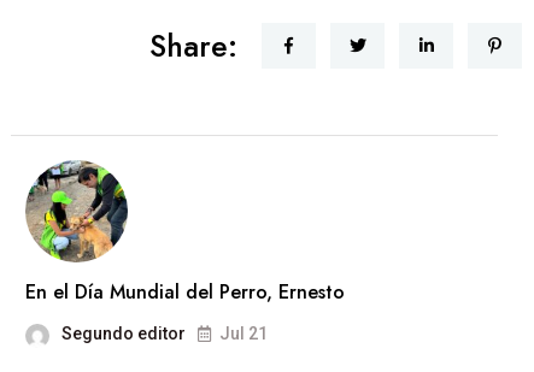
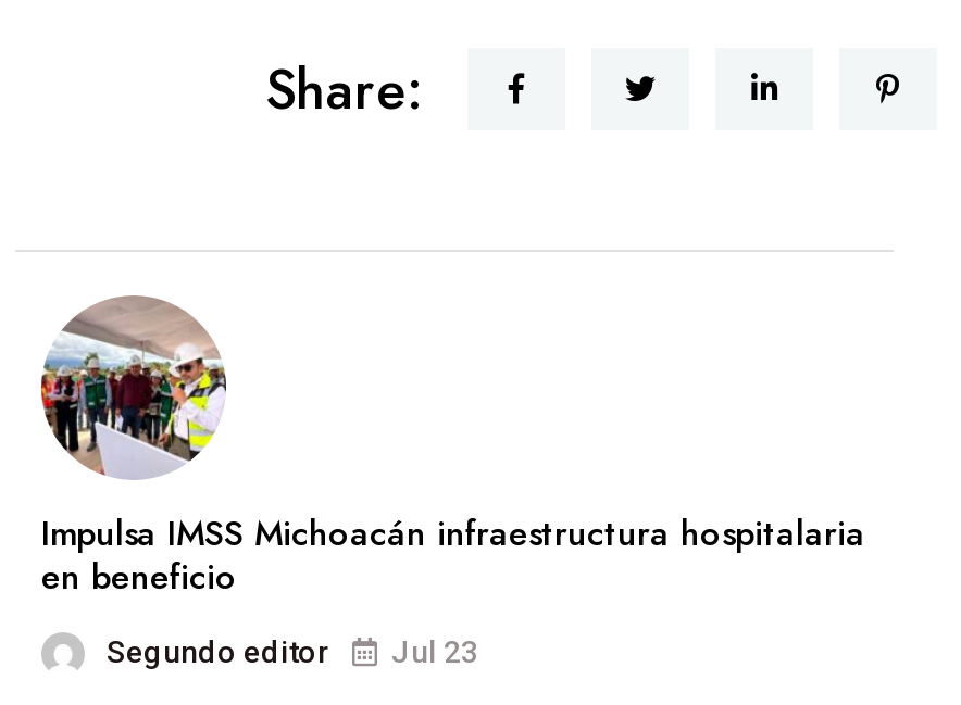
[25,161,345,306] [image] | En el Día Mundial del Perro, Ernesto -> [39,295,865,601] [image] | Impulsa IMSS Michoacán infraestructura hospitalaria | en beneficio
[61,324,268,344] Segundo editor Jul 21 -> [107,633,478,668] Segundo editor Jul 23

